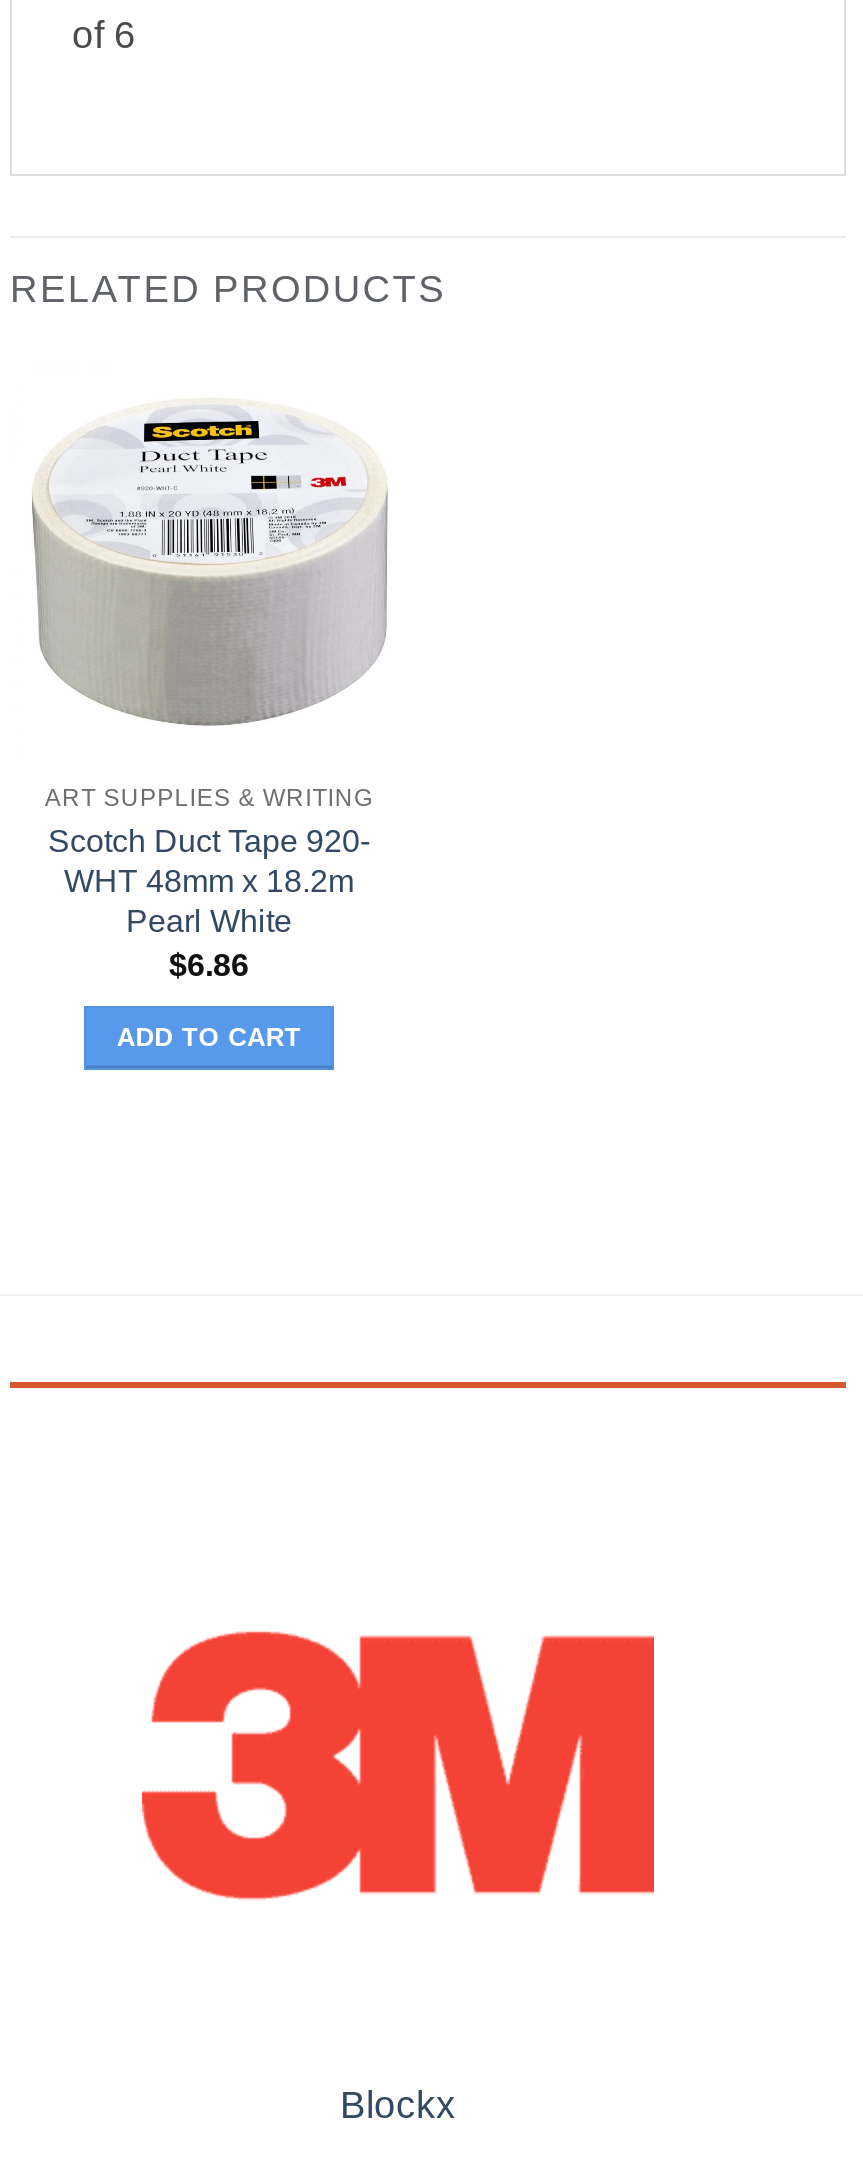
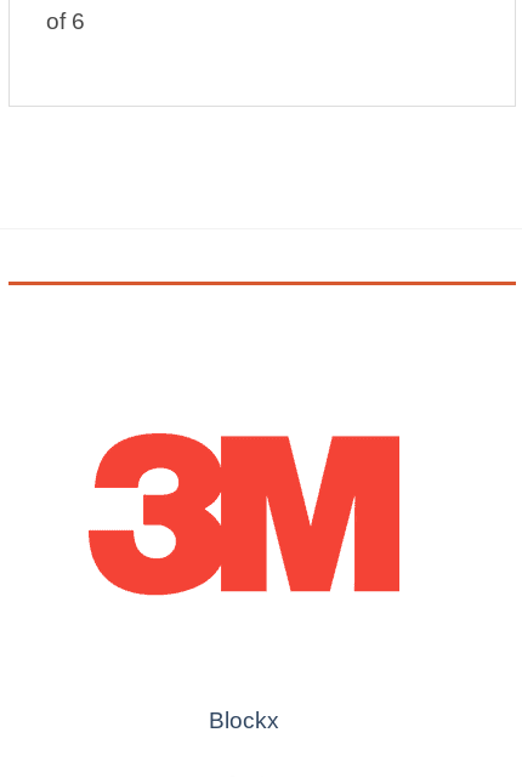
[10,268,446,310] RELATED PRODUCTS -> none
[30,404,388,1052] [image] | ART SUPPLIES & WRITING | Scotch Duct Tape 920- | WHT 48mm x 18.2m | Pearl White | $6.86 | ADD TO CART -> none

